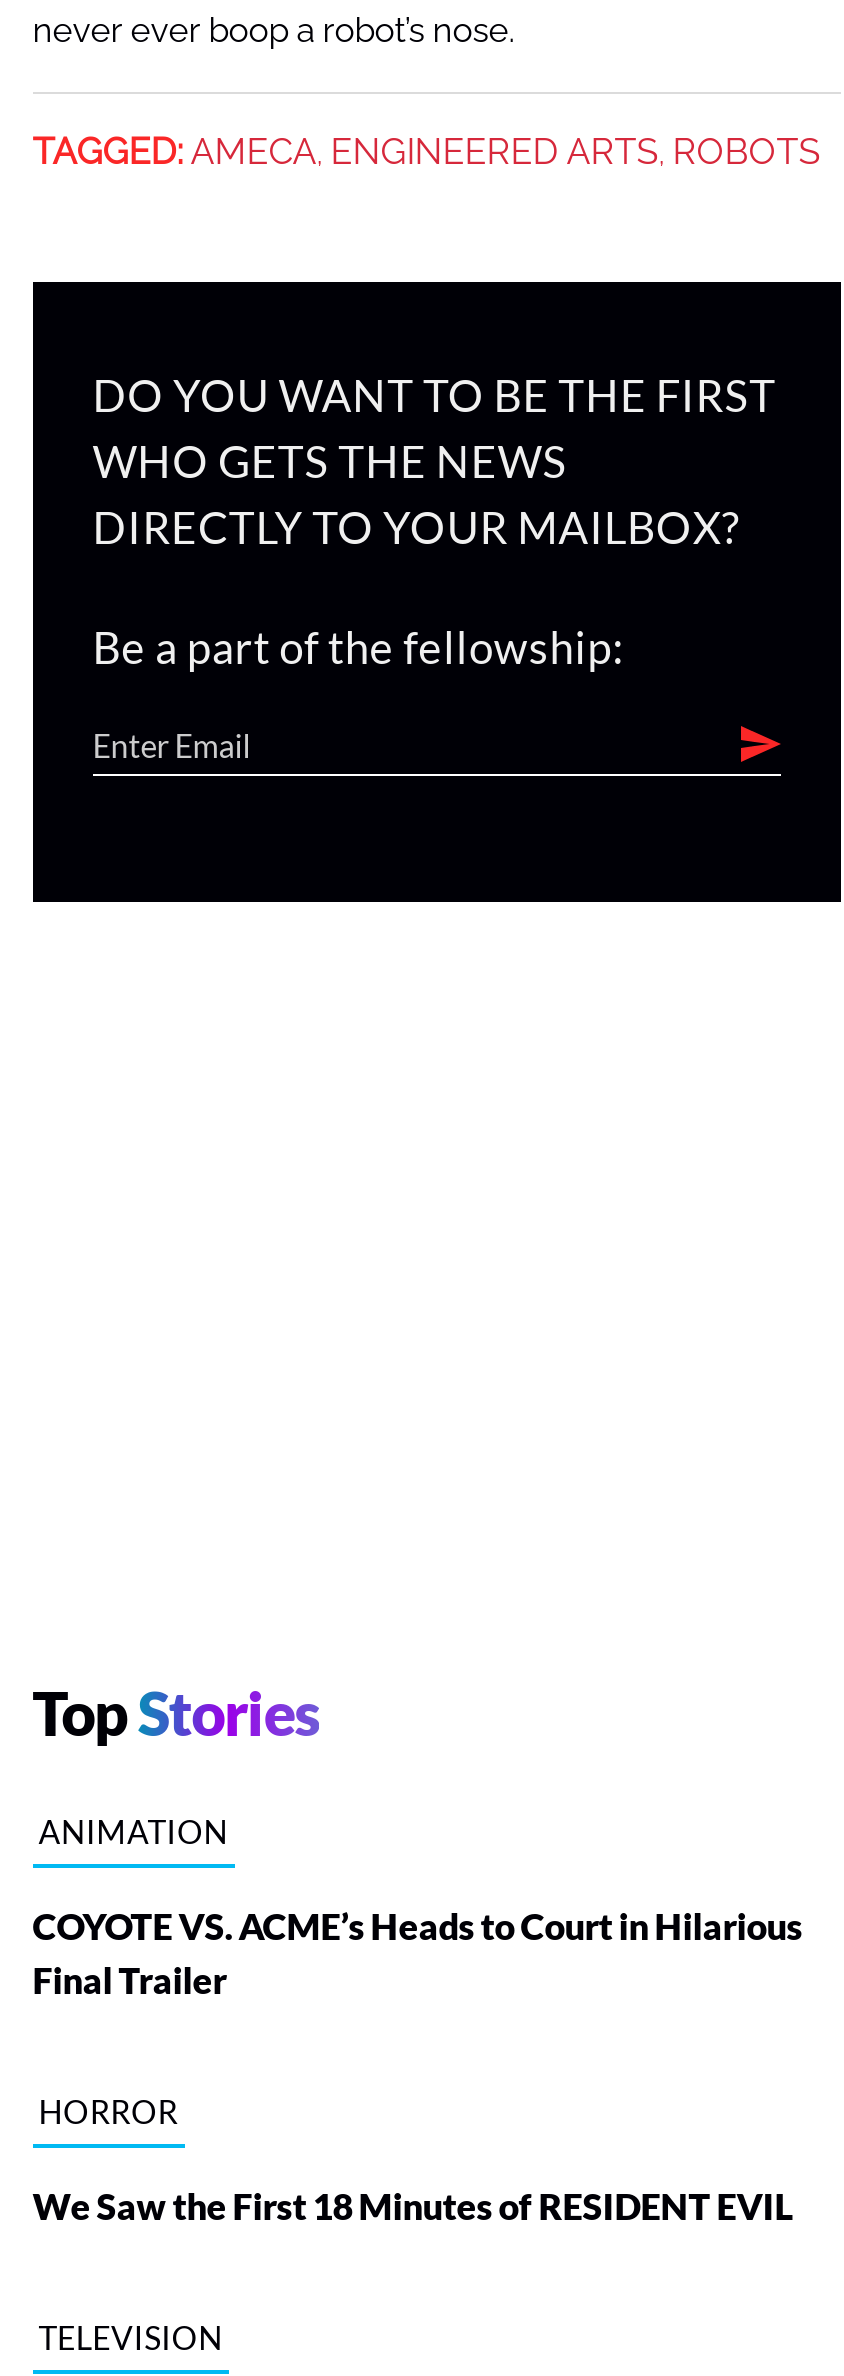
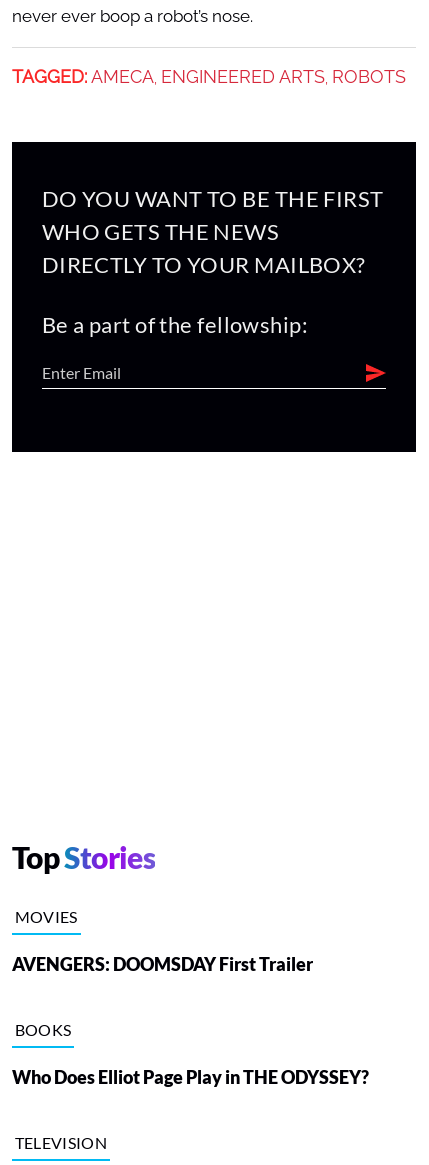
[38,1812,228,1850] ANIMATION -> [15,906,78,925] MOVIES
[32,1904,802,2002] COYOTE VS. ACME’s Heads to Court in Hilarious | Final Trailer -> [12,952,313,974] AVENGERS: DOOMSDAY First Trailer
[38,2092,178,2130] HORROR -> [15,1019,71,1038] BOOKS
[32,2184,792,2228] We Saw the First 18 Minutes of RESIDENT EVIL -> [12,1065,369,1087] Who Does Elliot Page Play in THE ODYSSEY?

